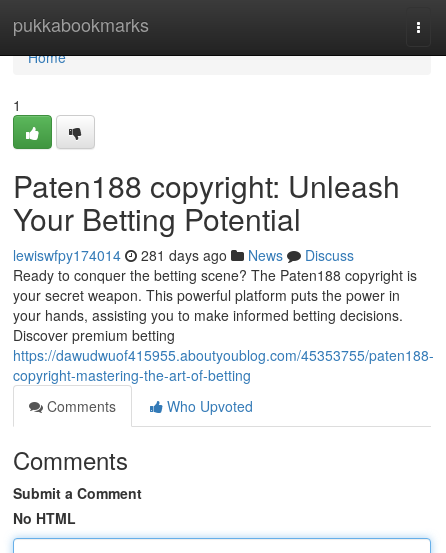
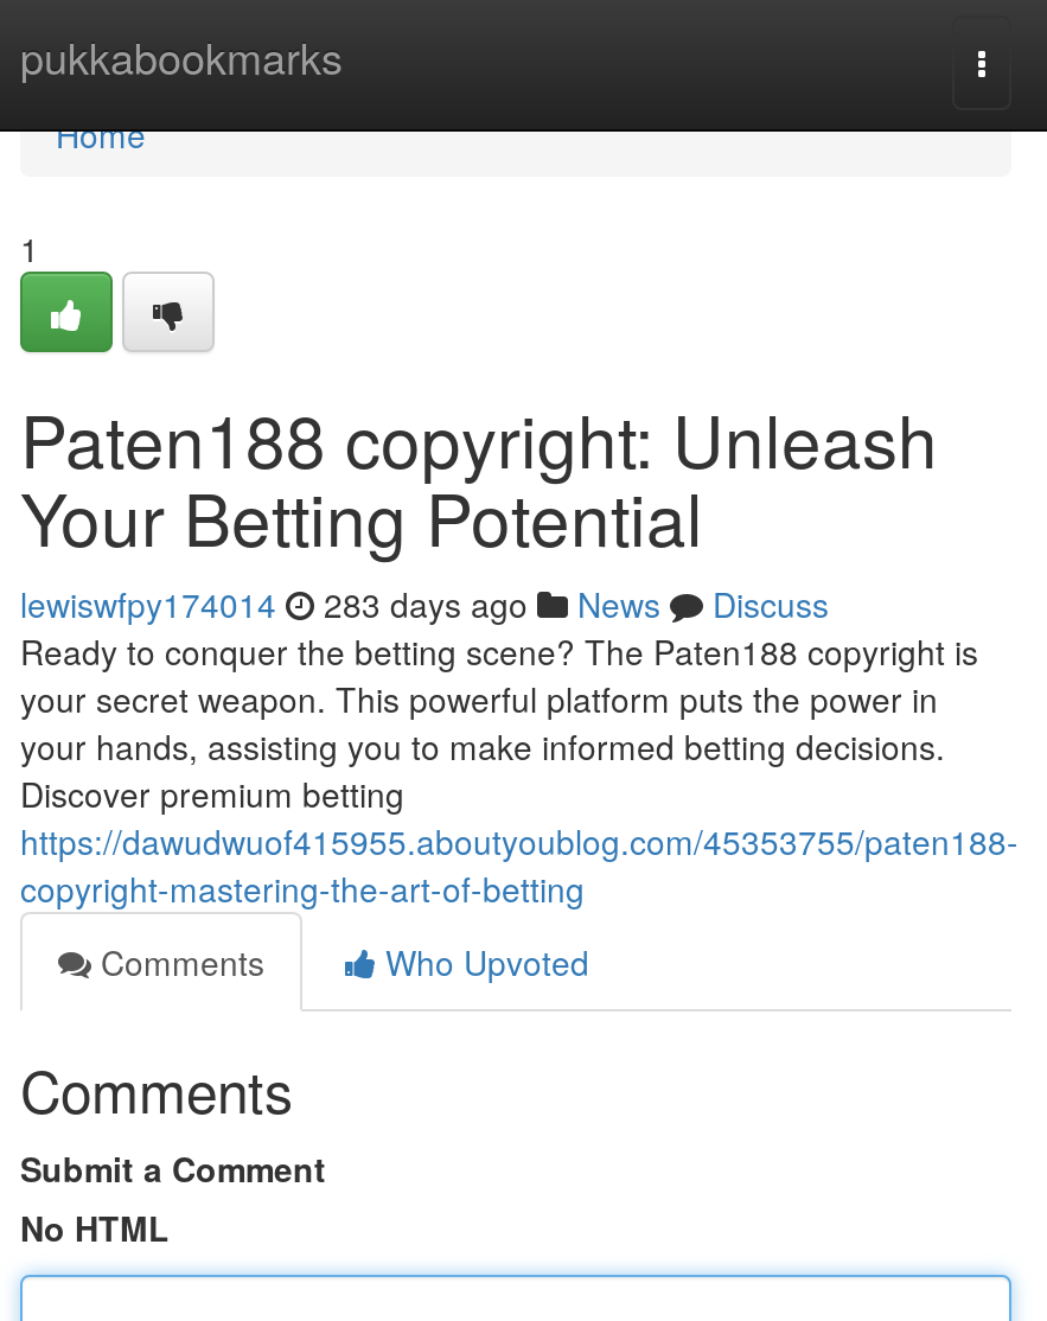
[13,245,354,265] lewiswfpy174014 281 days ago News Discuss -> [20,580,829,627] lewiswfpy174014 283 days ago News Discuss

